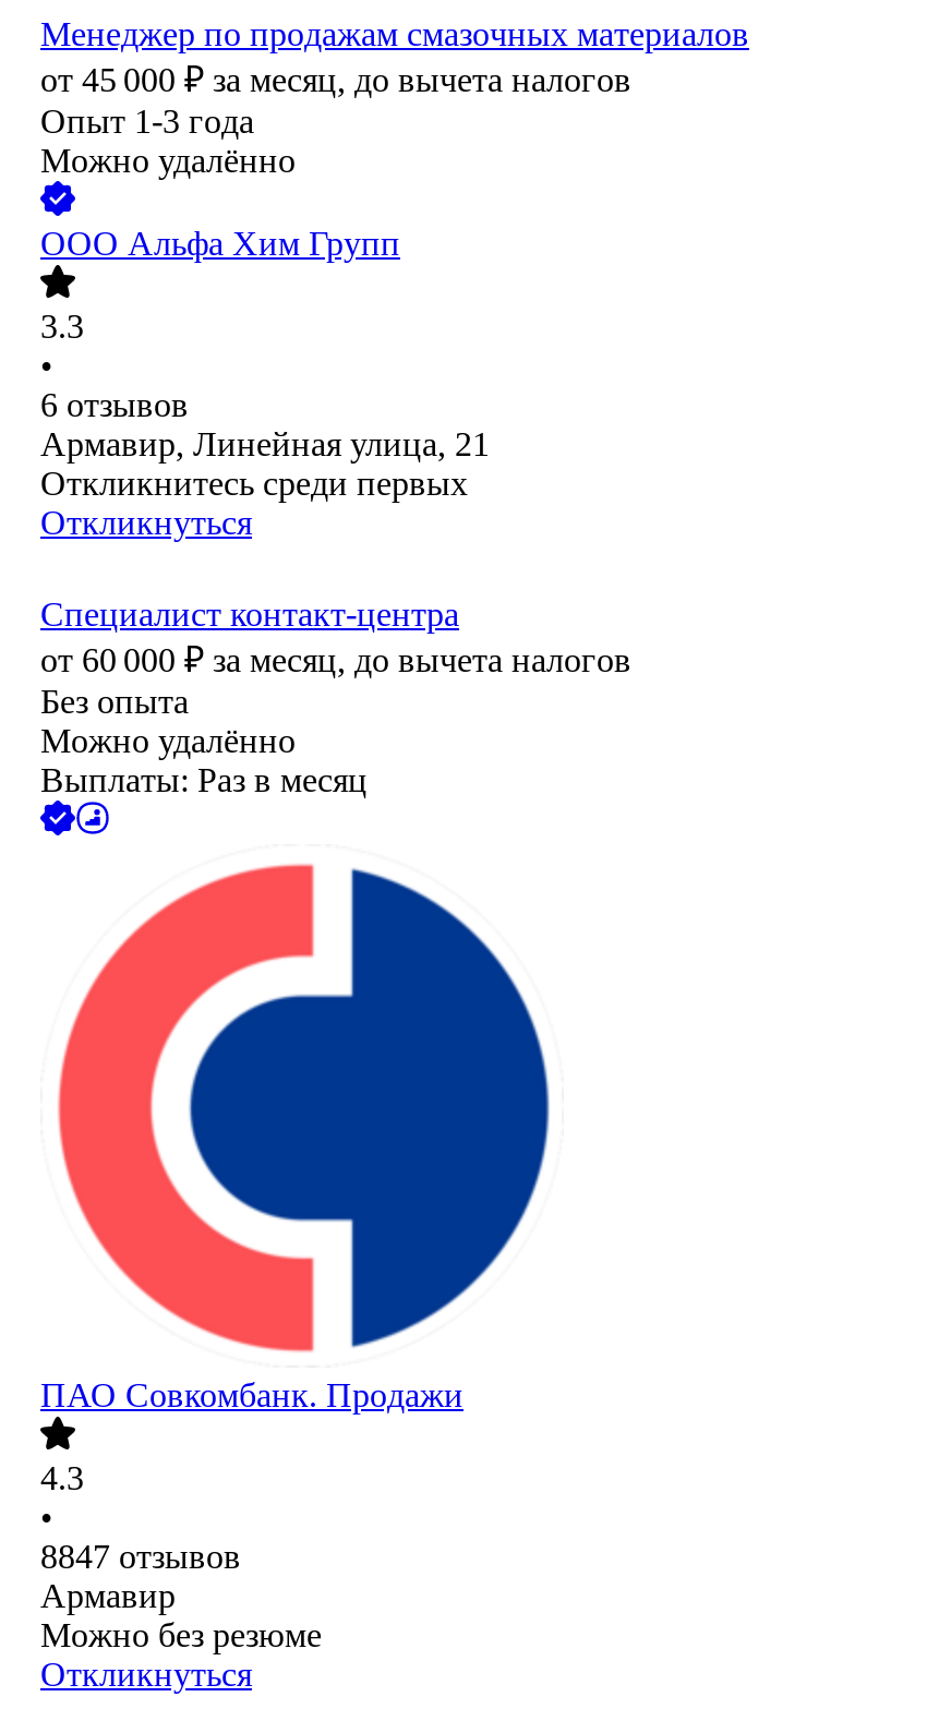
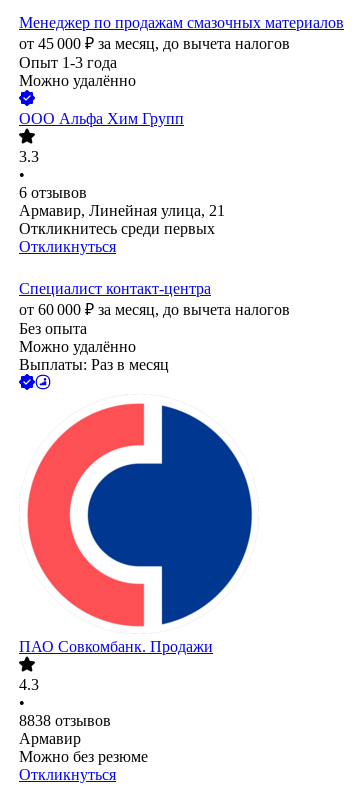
[40,1538,241,1576] 8847 отзывов -> [19,712,111,729] 8838 отзывов

